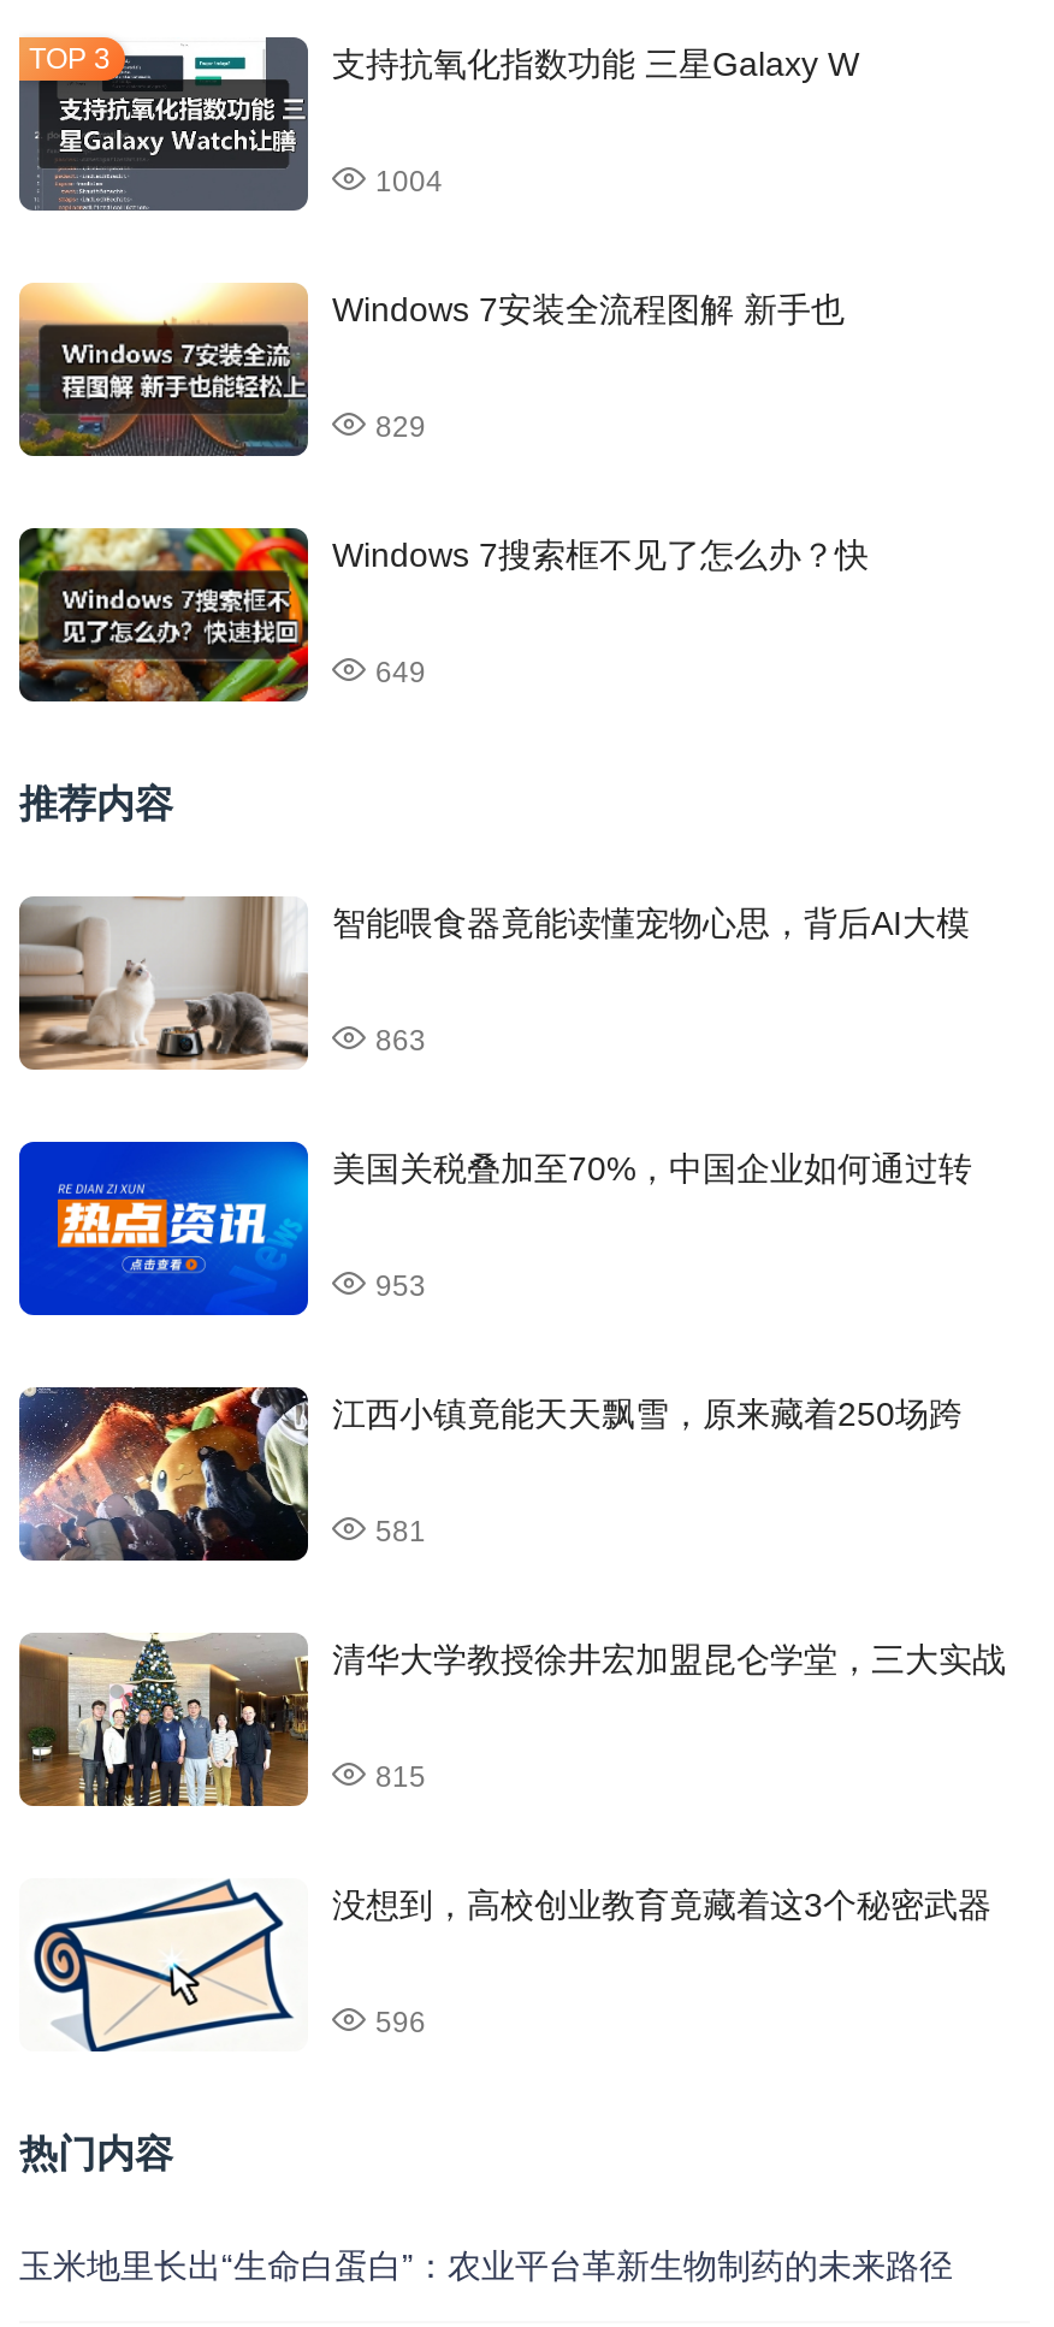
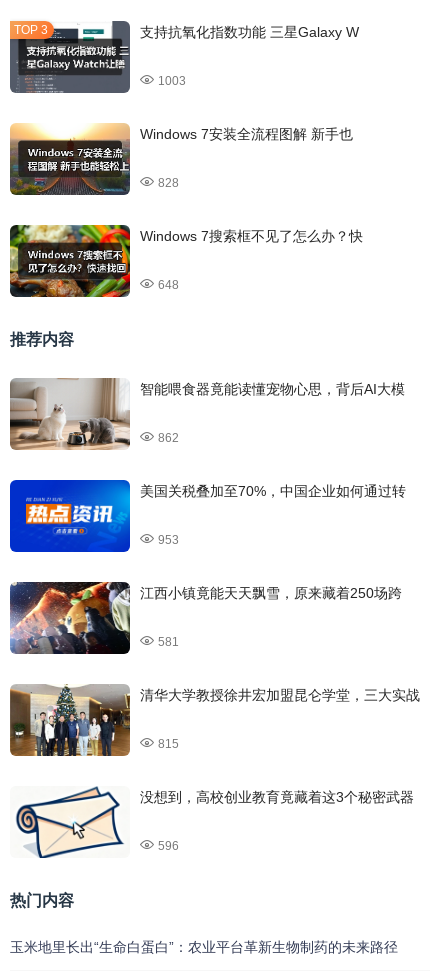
[375,165,443,199] 1004 -> [158,74,186,88] 1003
[375,411,426,444] 829 -> [158,176,179,190] 828
[375,656,426,690] 649 -> [158,278,179,292] 648
[375,1024,426,1058] 863 -> [158,431,179,445] 862

